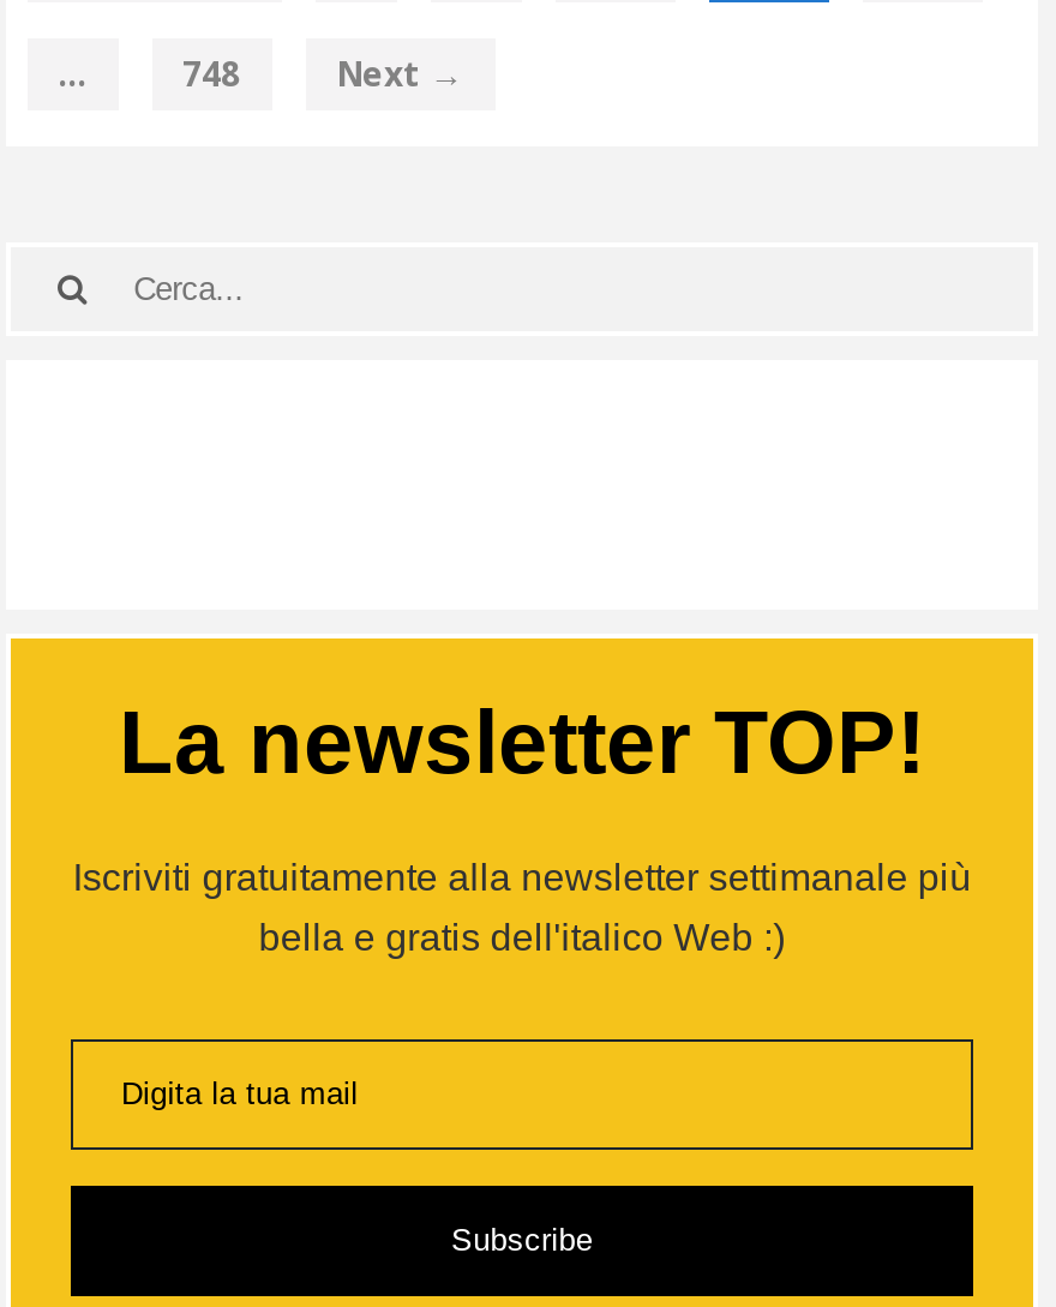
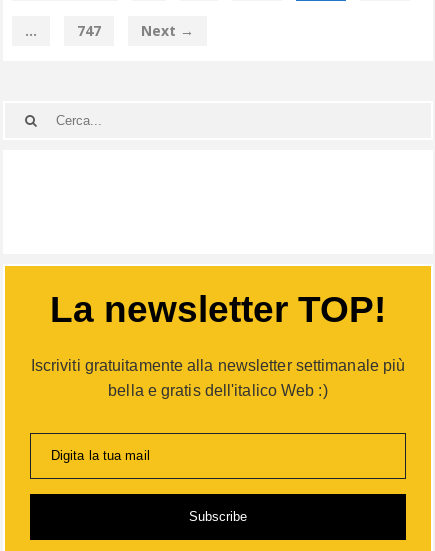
[182,50,240,96] 748 -> [76,21,100,40] 747

